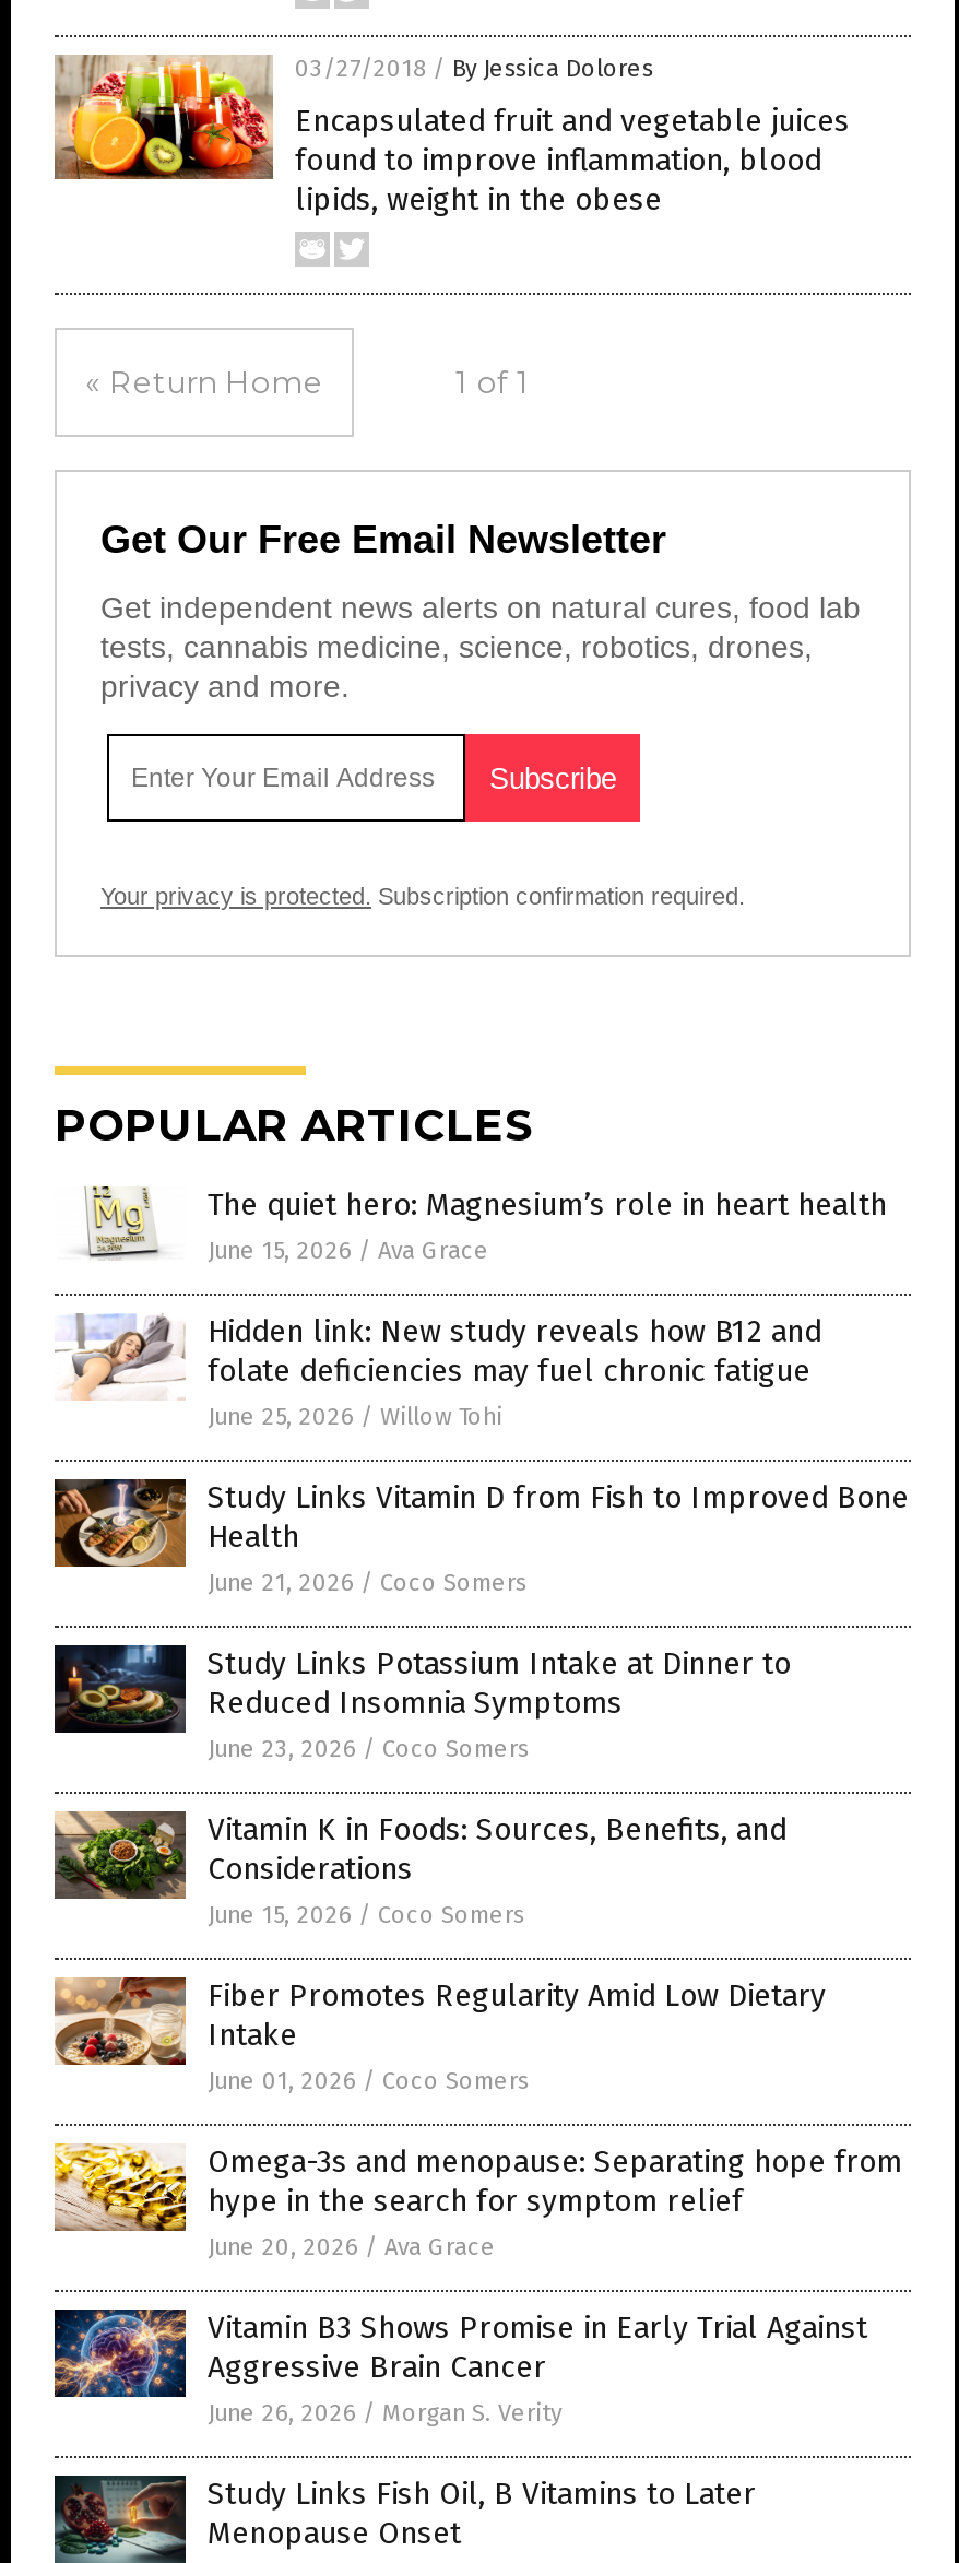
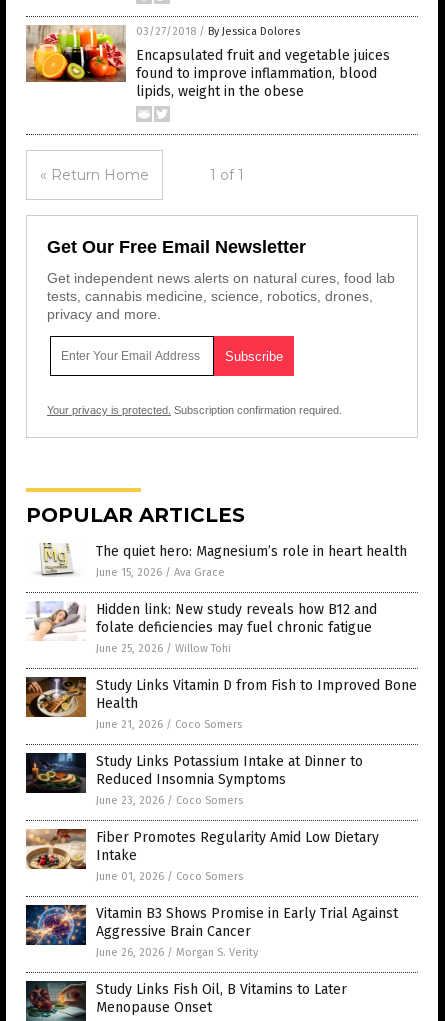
[55,1811,786,1930] [image] | Vitamin K in Foods: Sources, Benefits, and | Considerations | June 15, 2026 / Coco Somers -> none
[55,2143,902,2262] [image] | Omega-3s and menopause: Separating hope from | hype in the search for symptom relief | June 20, 2026 / Ava Grace -> none

